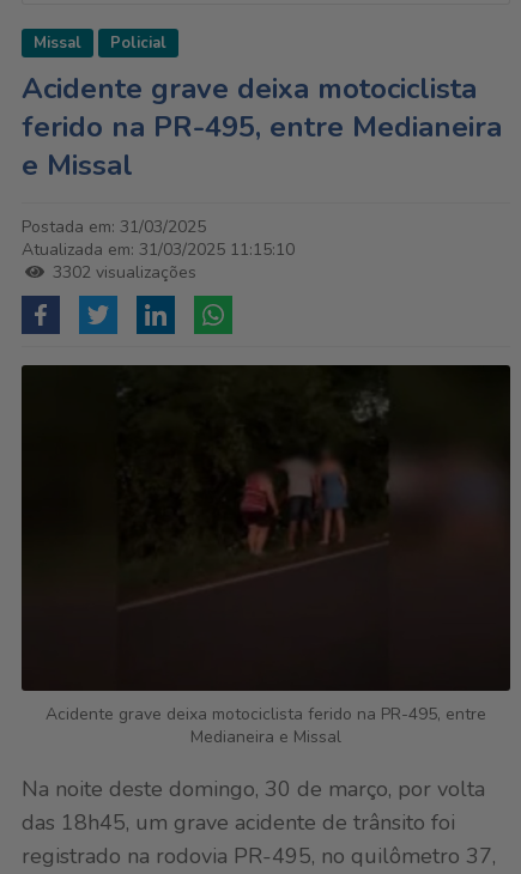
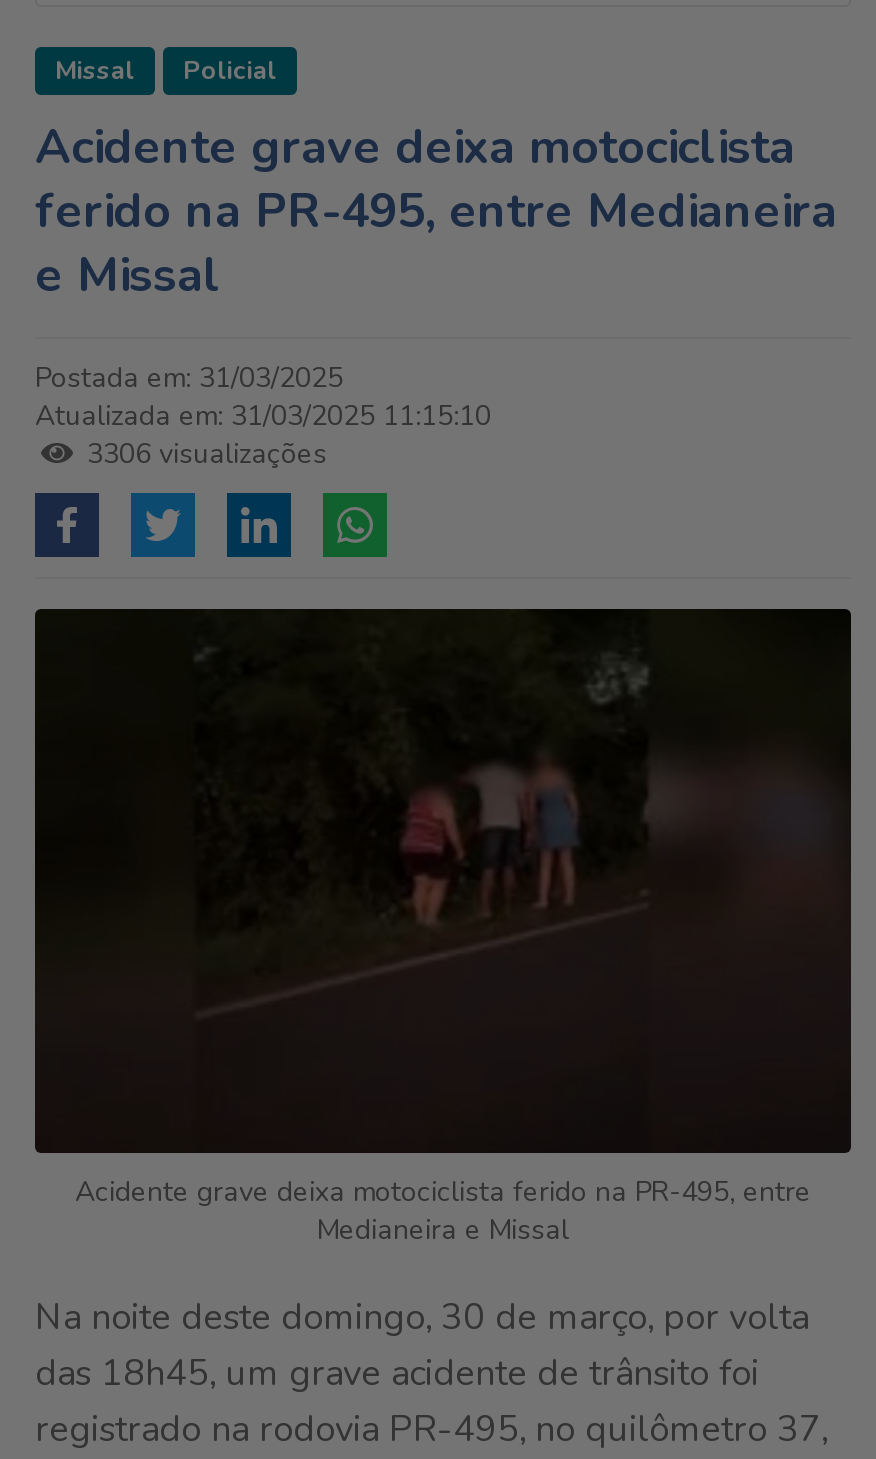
[48,261,196,284] 3302 visualizações -> [79,436,327,474] 3306 visualizações

